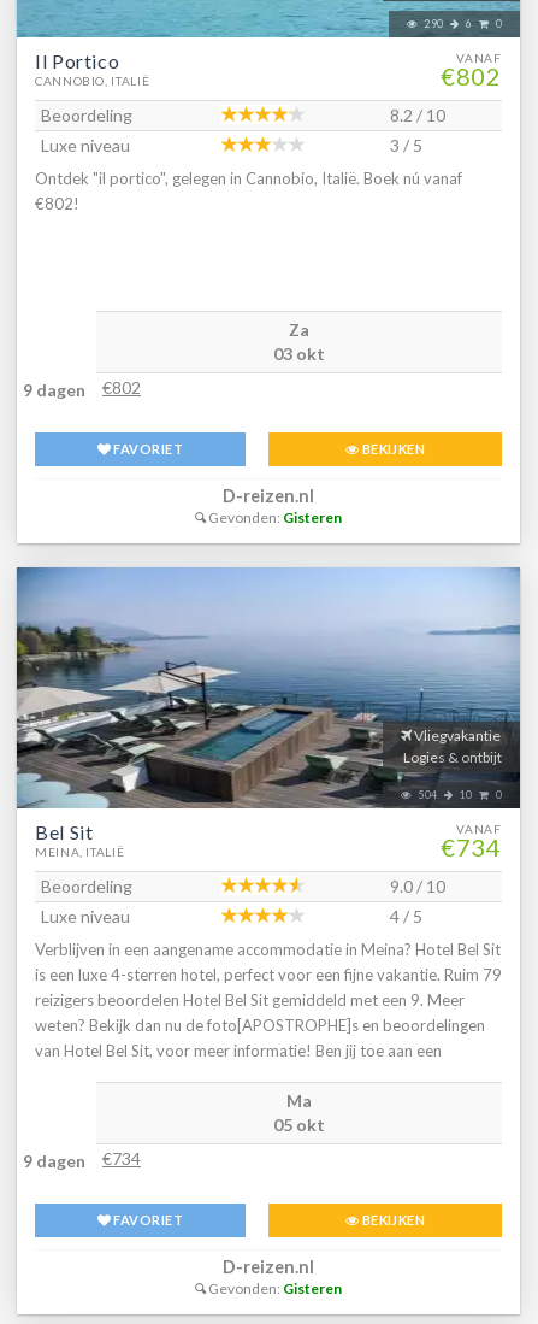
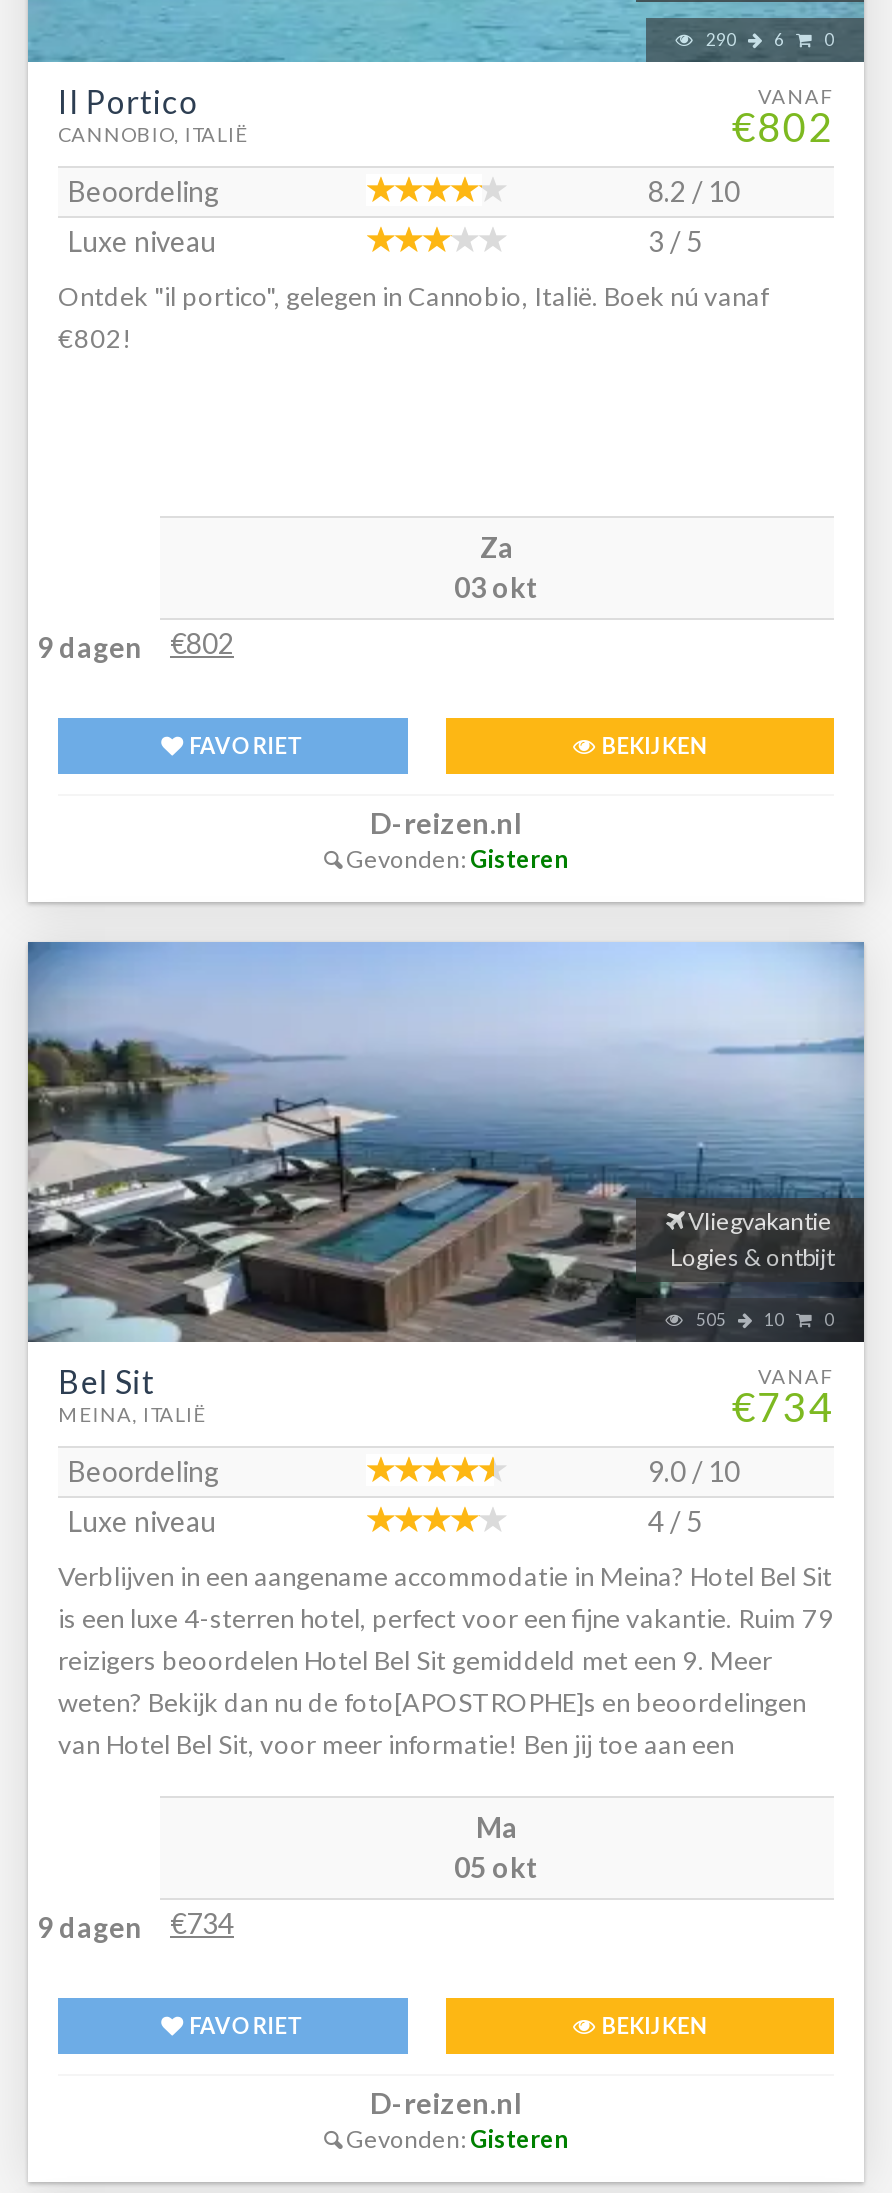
[412,789,502,801] 504 10 0 -> [684,1310,834,1330] 505 10 0

